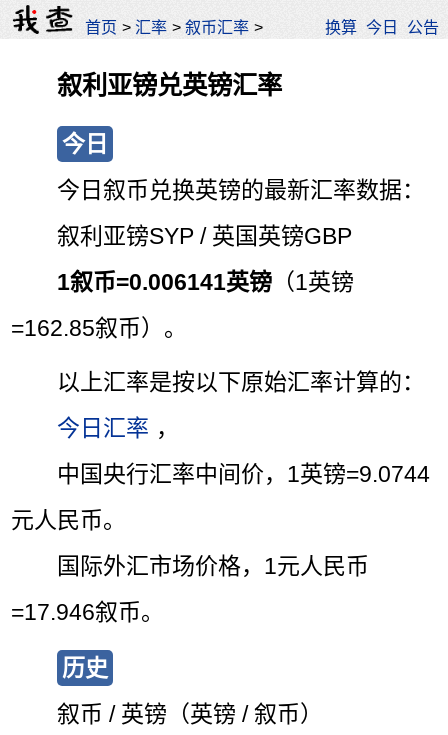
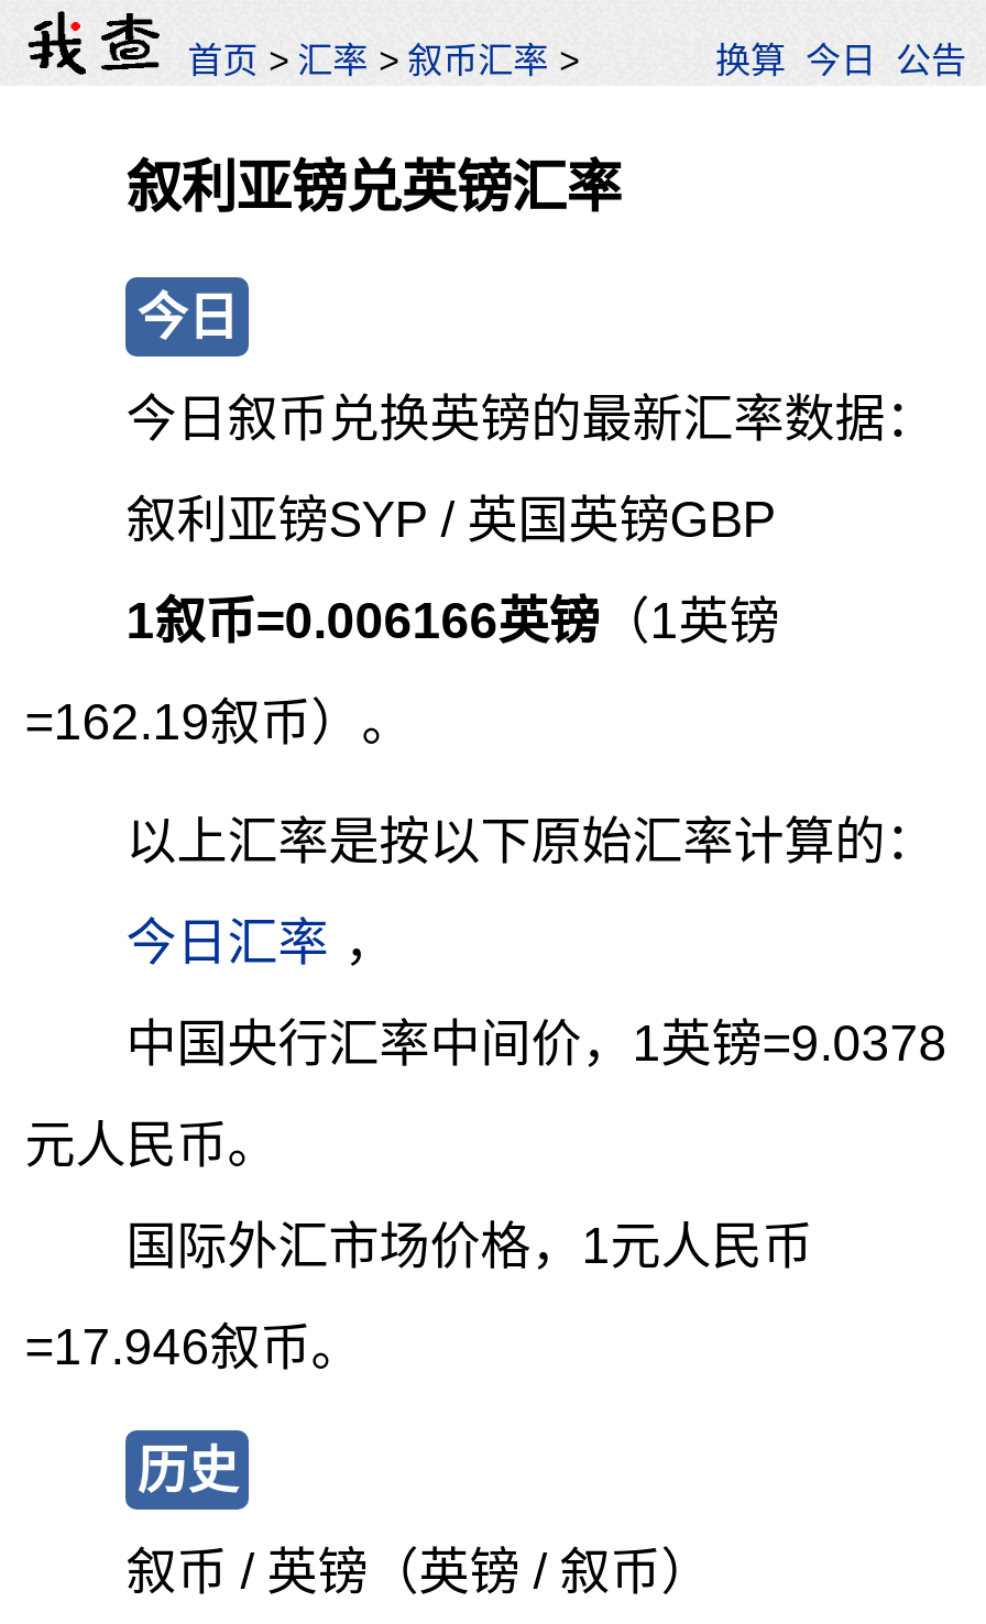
[57,269,354,295] 1叙币=0.006141英镑（1英镑 -> [126,591,780,648] 1叙币=0.006166英镑（1英镑
[11,315,187,341] =162.85叙币）。 -> [25,692,412,750] =162.19叙币）。
[57,461,430,487] 中国央行汇率中间价，1英镑=9.0744 -> [126,1014,947,1071] 中国央行汇率中间价，1英镑=9.0378

